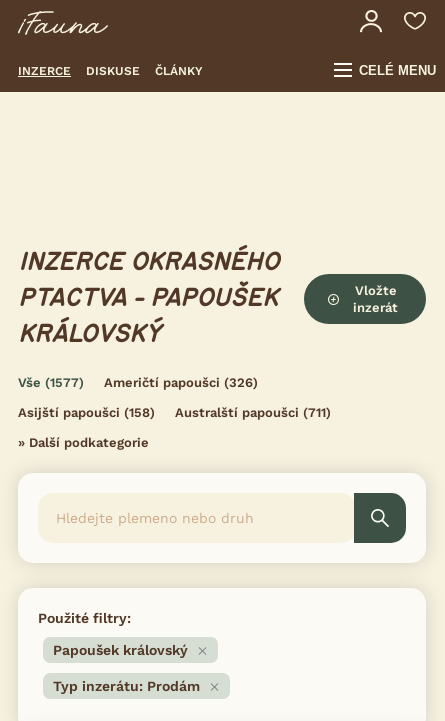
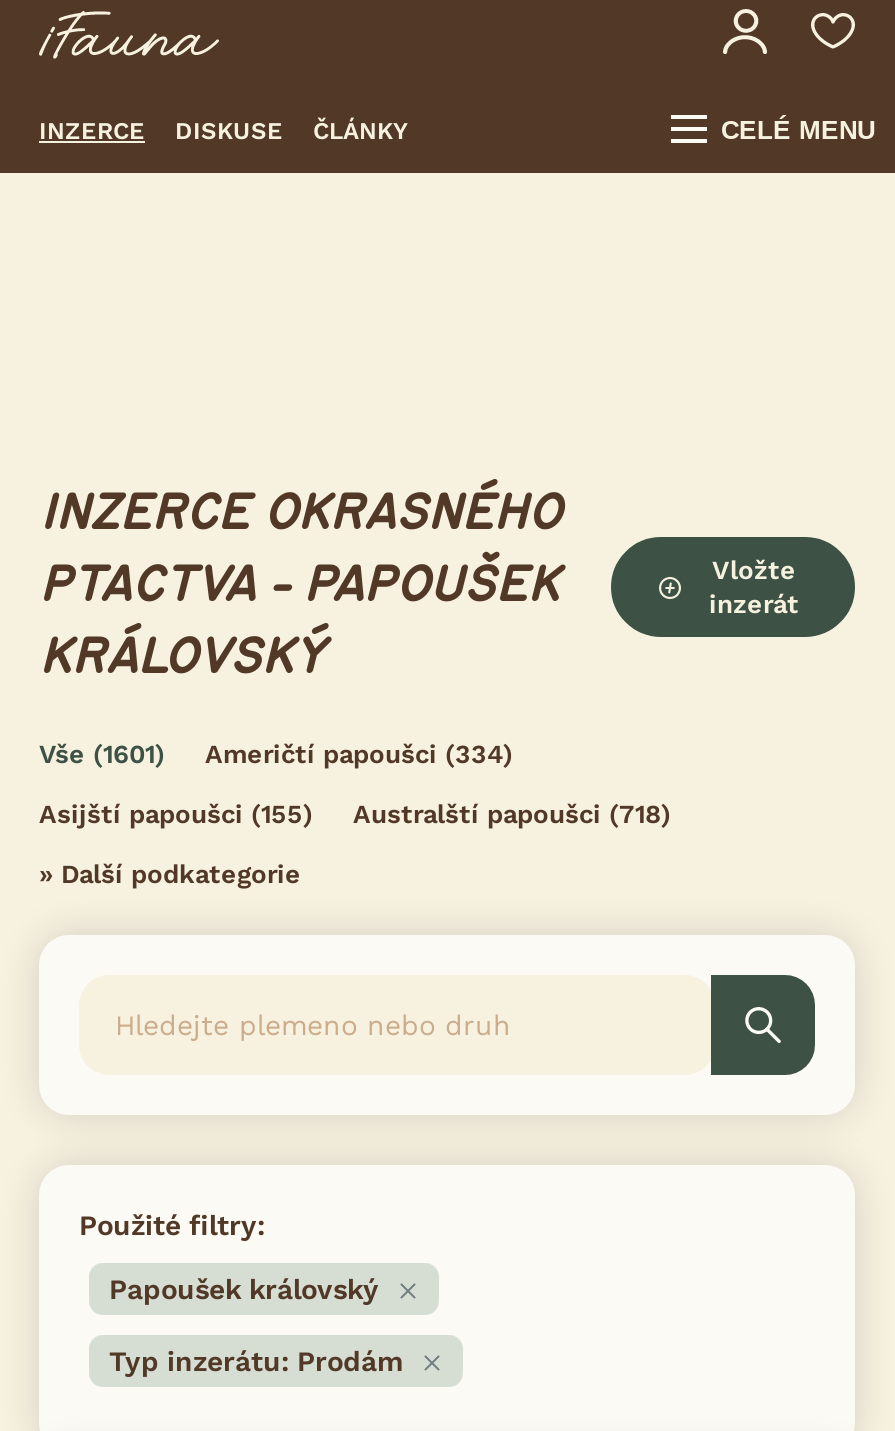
[18,375,84,390] Vše (1577) -> [39,739,165,769] Vše (1601)
[104,375,258,390] Američtí papoušci (326) -> [205,739,513,769] Američtí papoušci (334)
[18,405,155,420] Asijští papoušci (158) -> [39,799,313,829] Asijští papoušci (155)
[175,405,331,420] Australští papoušci (711) -> [353,799,671,829] Australští papoušci (718)

